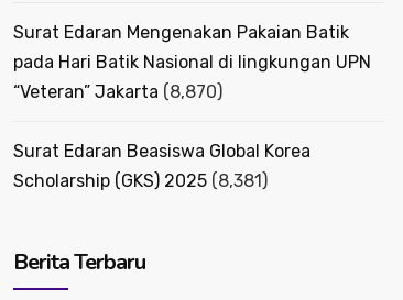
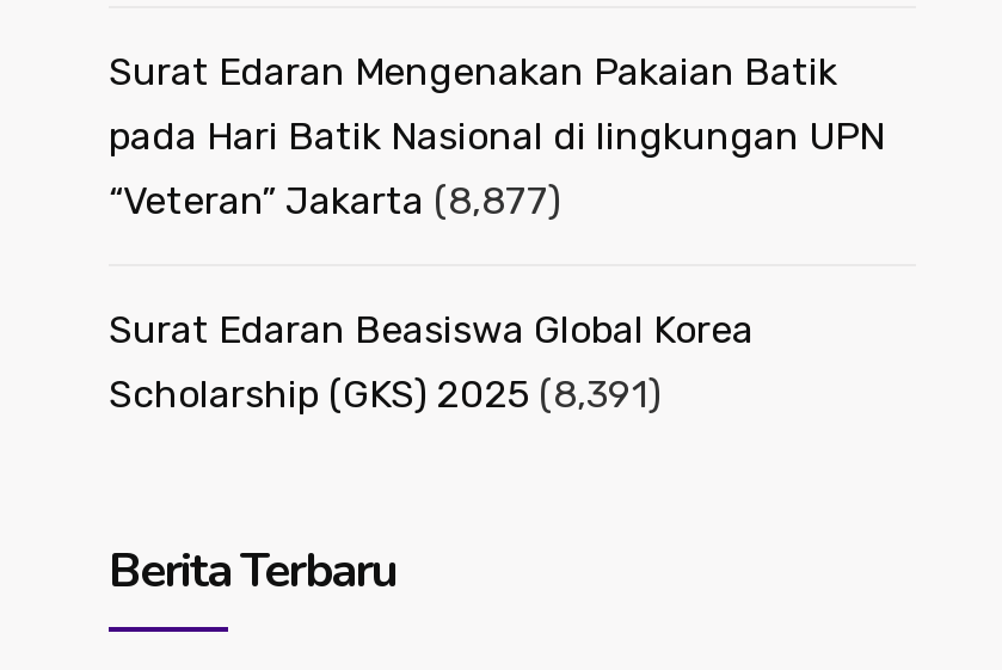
[13,82,222,102] “Veteran” Jakarta (8,870) -> [109,178,560,224] “Veteran” Jakarta (8,877)
[13,171,268,191] Scholarship (GKS) 2025 (8,381) -> [109,372,660,417] Scholarship (GKS) 2025 (8,391)

